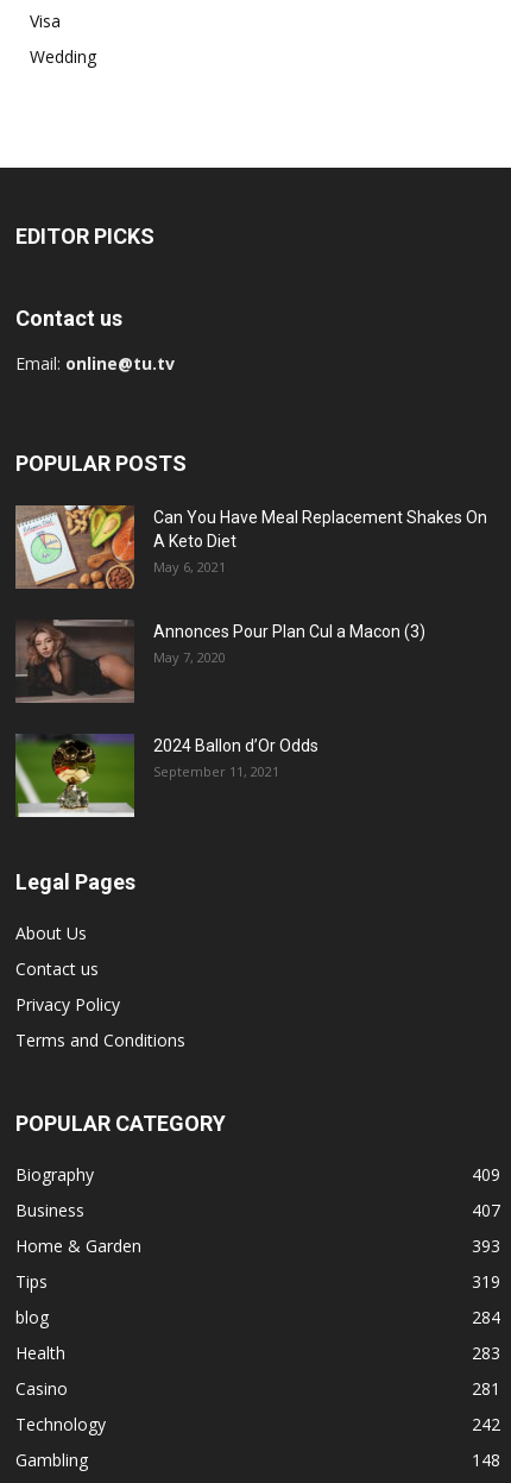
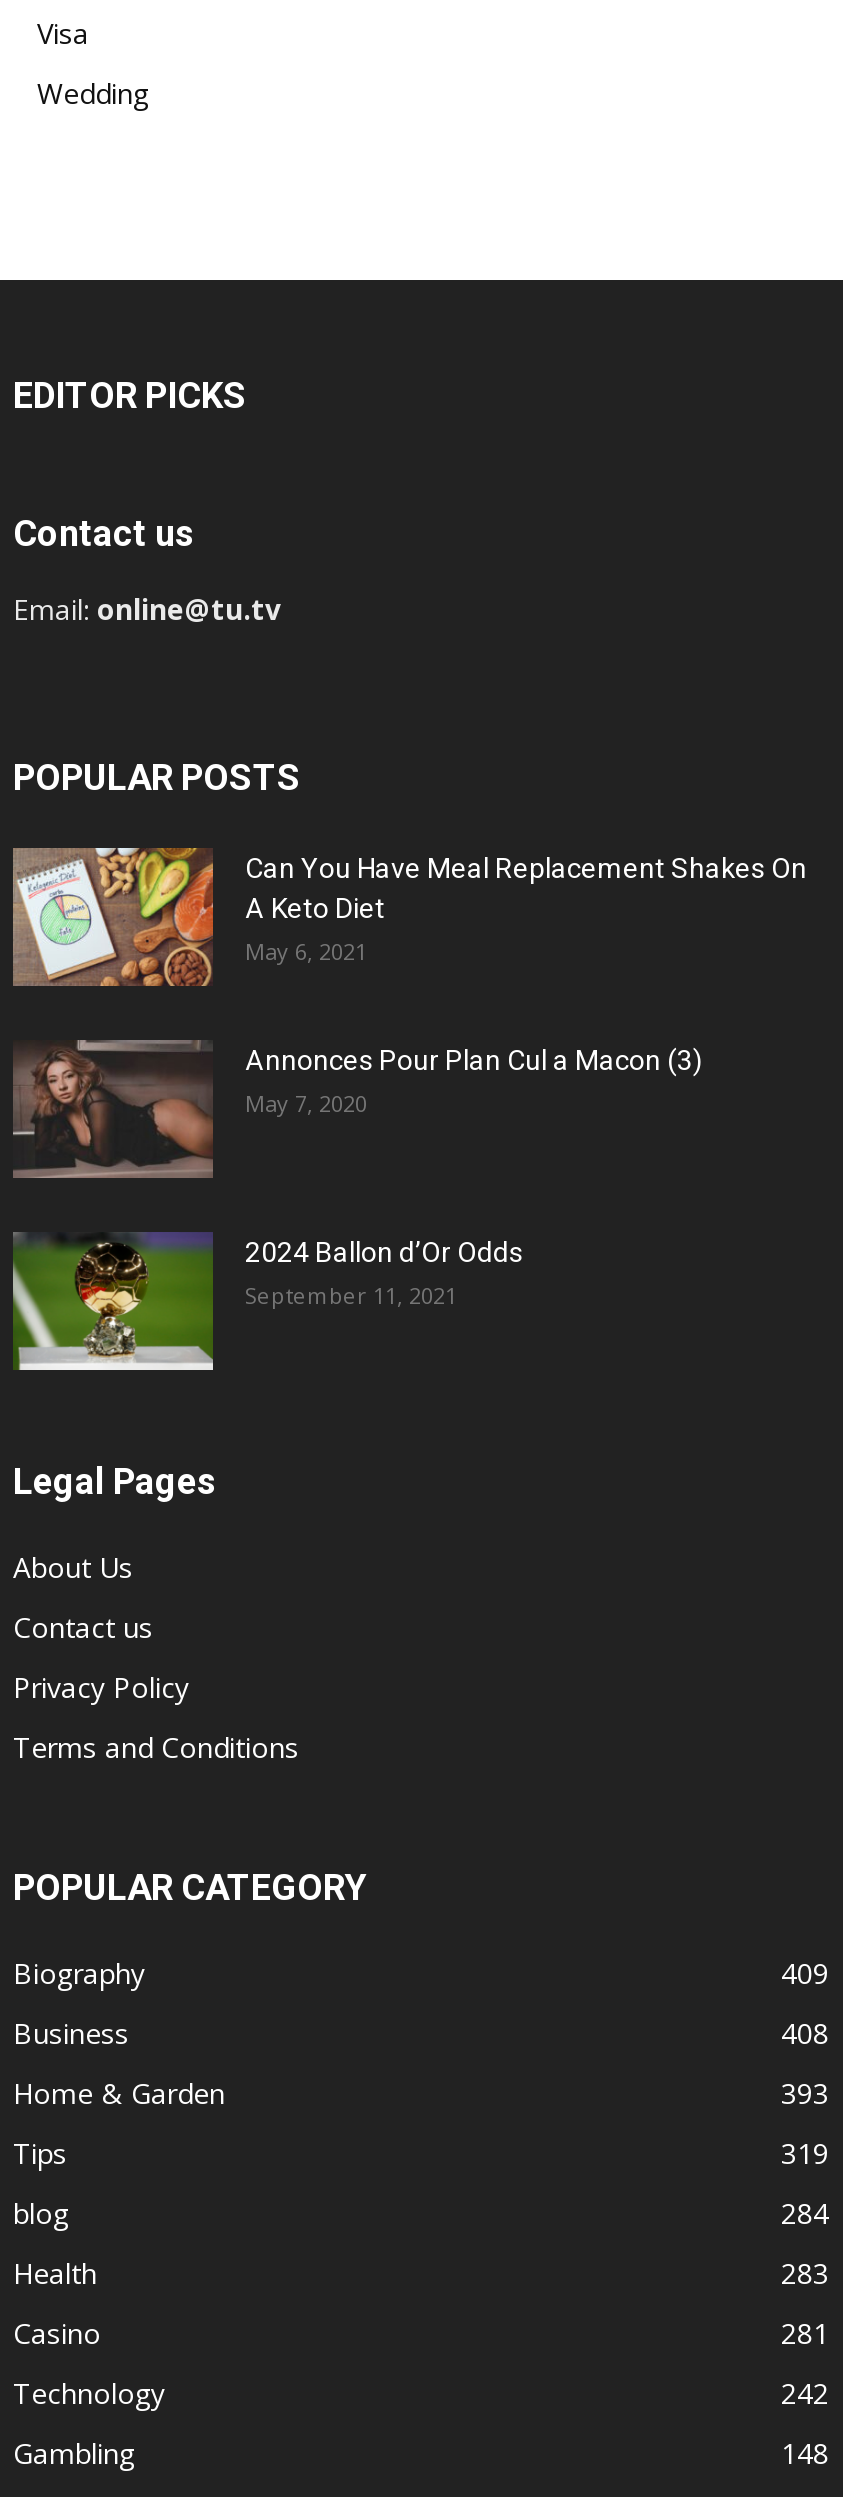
[472,1199,500,1222] 407 -> [781,2015,829,2053] 408

